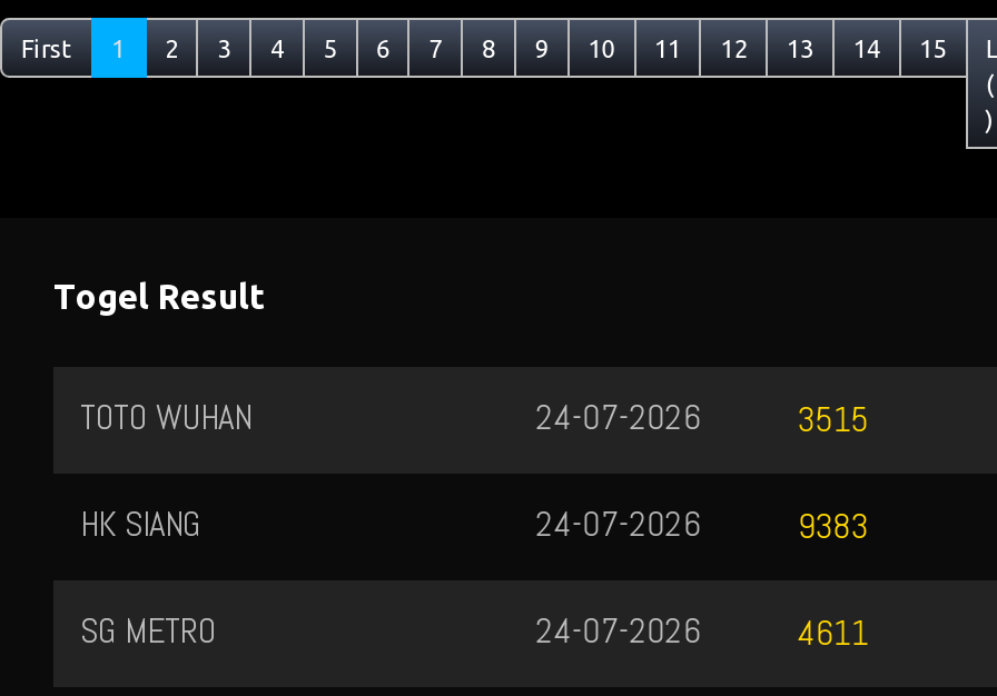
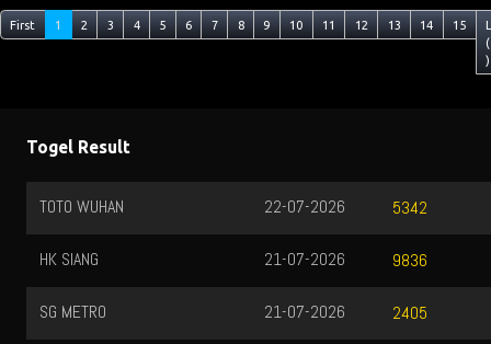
[536,397,700,441] 24-07-2026 -> [264,197,345,218] 22-07-2026
[797,398,869,442] 3515 -> [393,197,428,219] 5342
[536,503,700,548] 24-07-2026 -> [264,249,345,271] 21-07-2026
[797,505,869,549] 9383 -> [393,250,428,272] 9836
[536,610,700,655] 24-07-2026 -> [264,302,345,324] 21-07-2026
[797,611,869,656] 4611 -> [393,302,428,324] 2405

